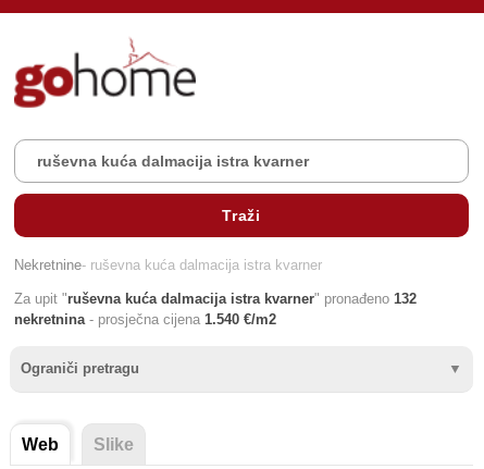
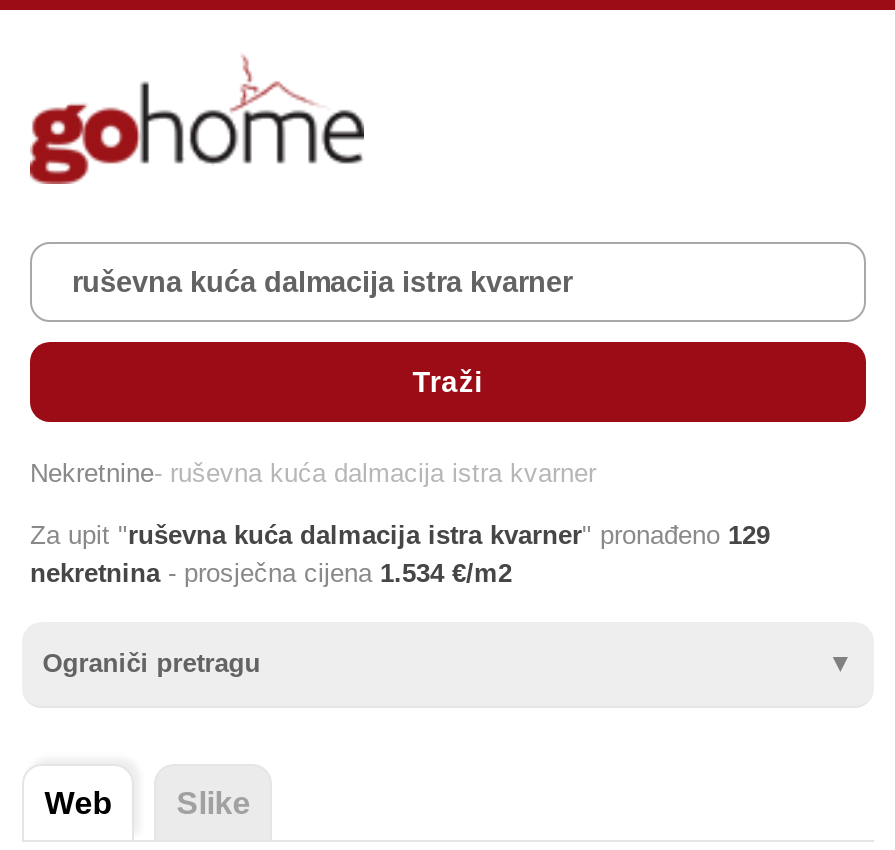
[14,291,417,307] Za upit "ruševna kuća dalmacija istra kvarner" pronađeno 132 -> [30,520,770,550] Za upit "ruševna kuća dalmacija istra kvarner" pronađeno 129
[14,311,276,328] nekretnina - prosječna cijena 1.540 €/m2 -> [30,558,512,588] nekretnina - prosječna cijena 1.534 €/m2

